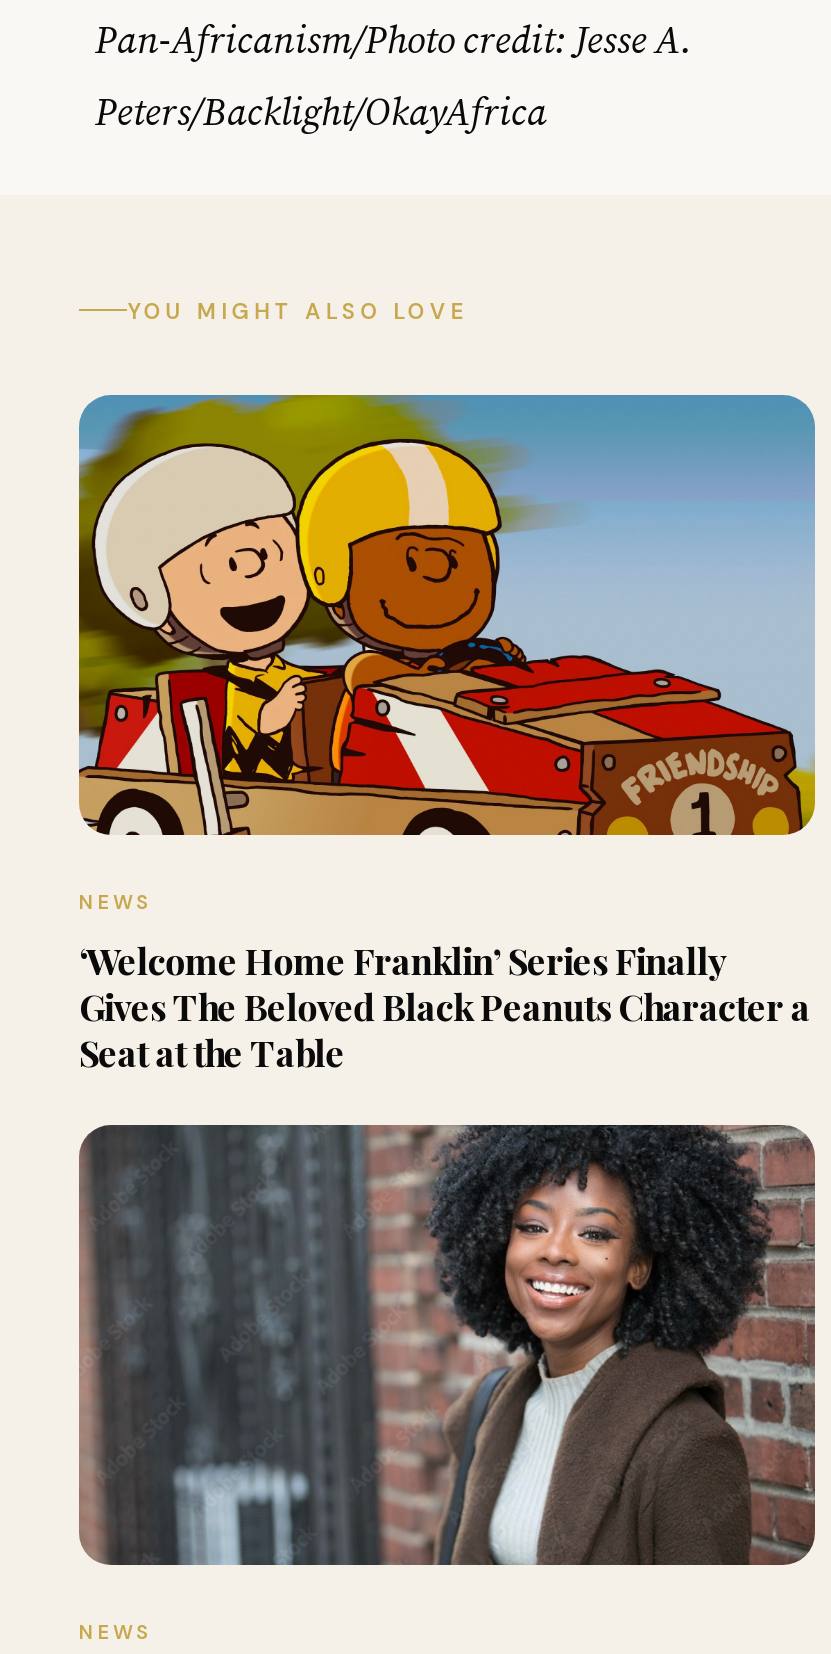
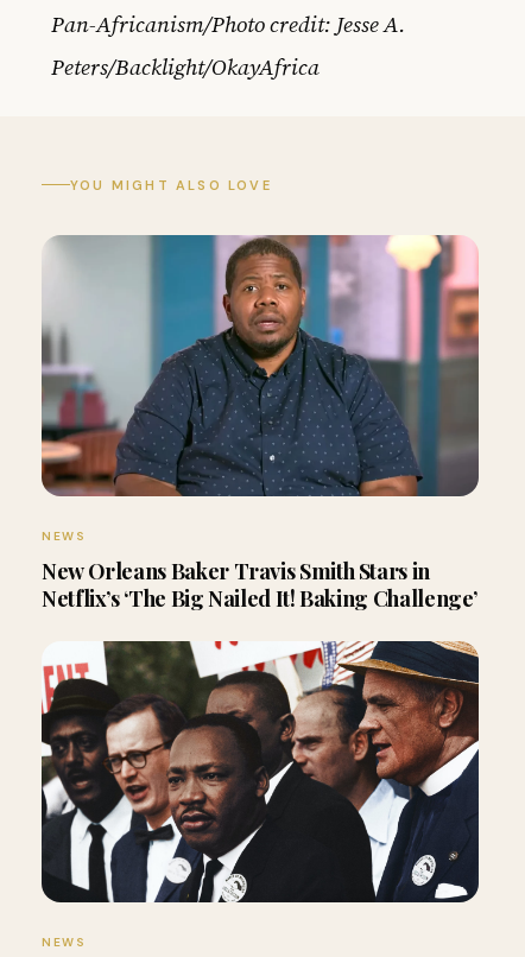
[77,393,817,837] [image] -> [40,234,480,497] [image]
[79,937,810,1077] ‘Welcome Home Franklin’ Series Finally | Gives The Beloved Black Peanuts Character a | Seat at the Table -> [42,557,478,612] New Orleans Baker Travis Smith Stars in | Netflix’s ‘The Big Nailed It! Baking Challenge’
[77,1123,817,1567] [image] -> [42,640,480,904] [image]

